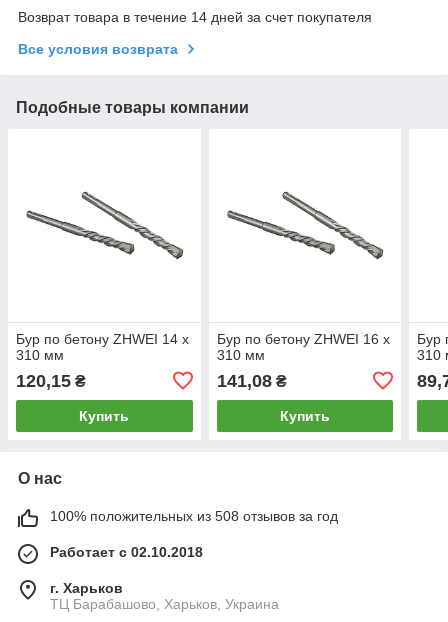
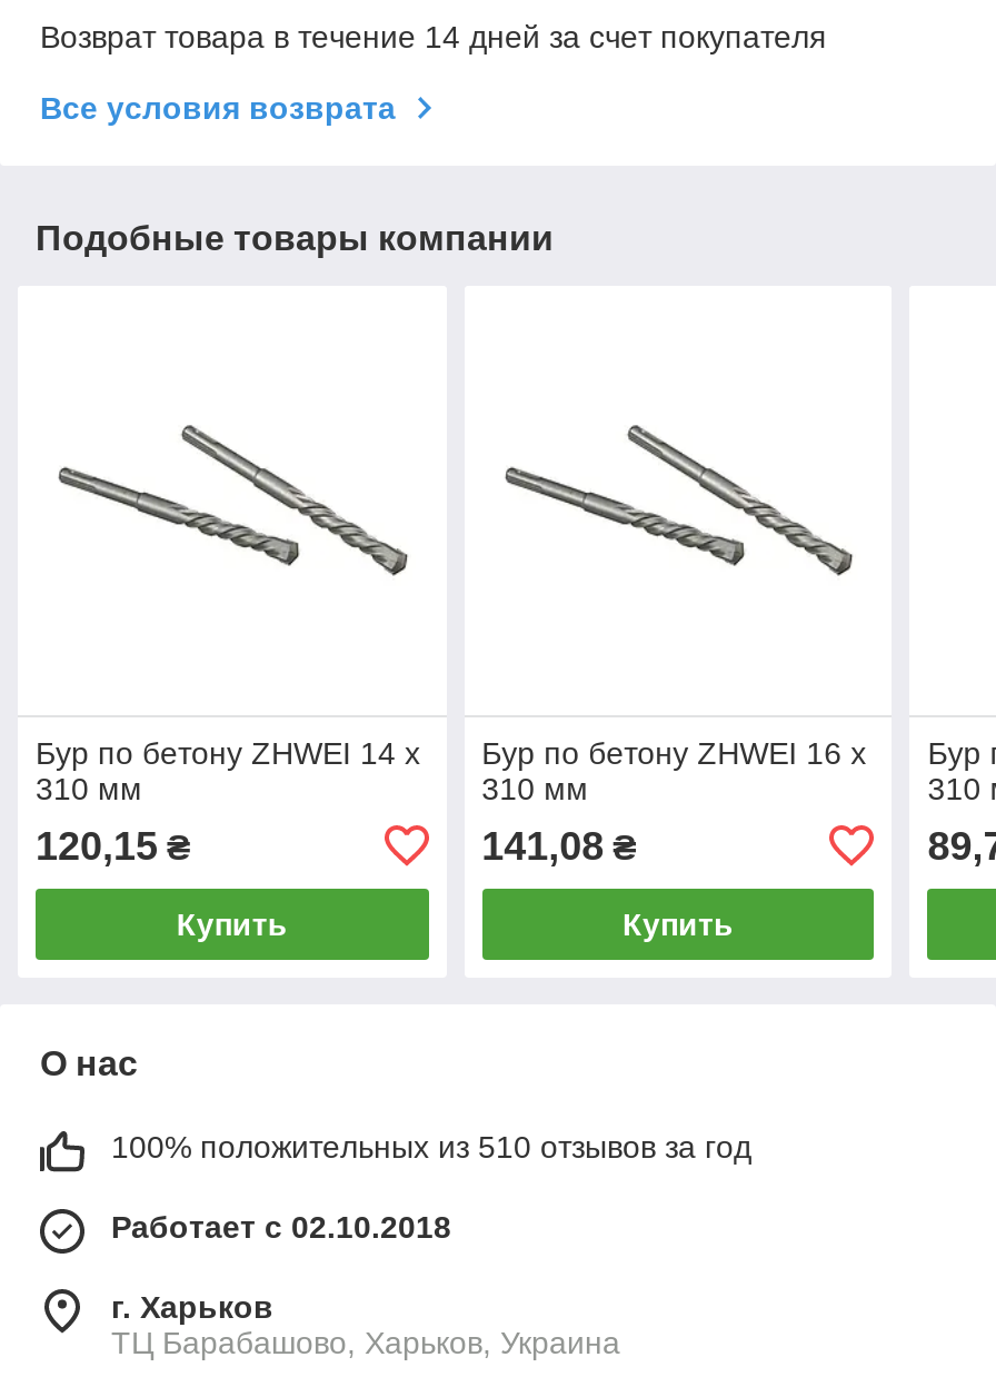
[50,508,338,524] 100% положительных из 508 отзывов за год -> [111,1129,751,1164] 100% положительных из 510 отзывов за год

